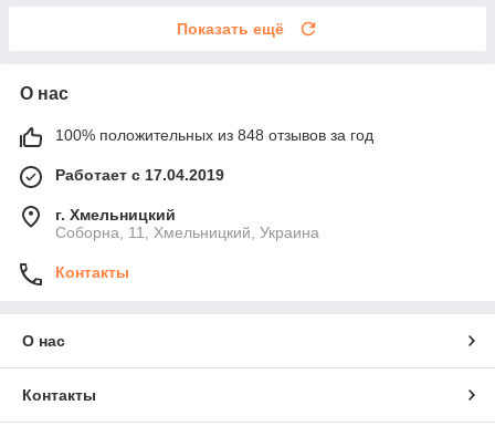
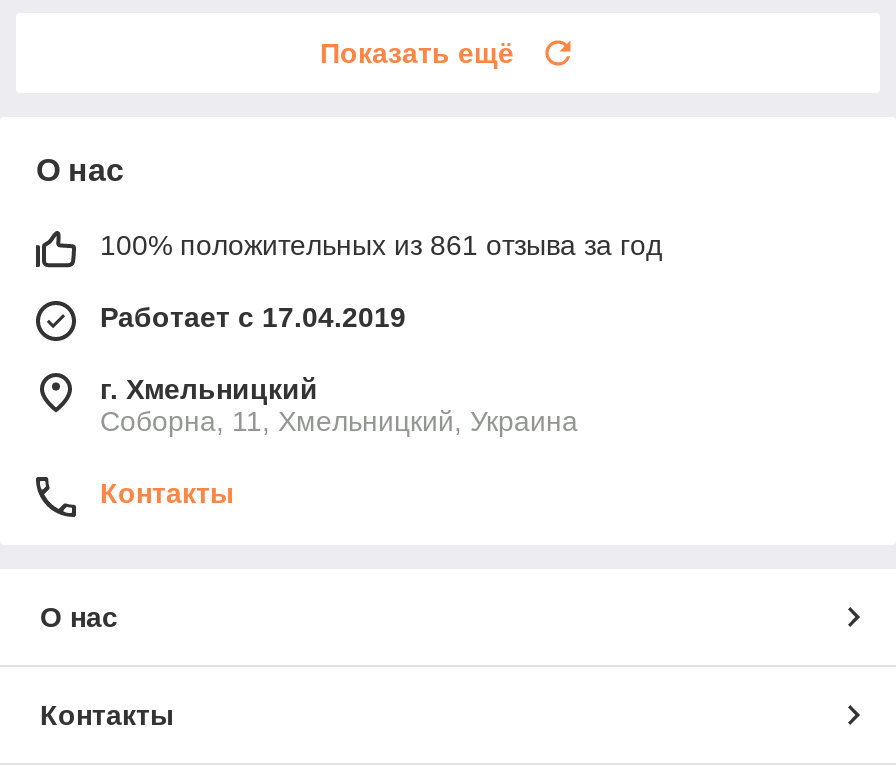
[55,127,373,144] 100% положительных из 848 отзывов за год -> [100,230,662,262] 100% положительных из 861 отзыва за год

